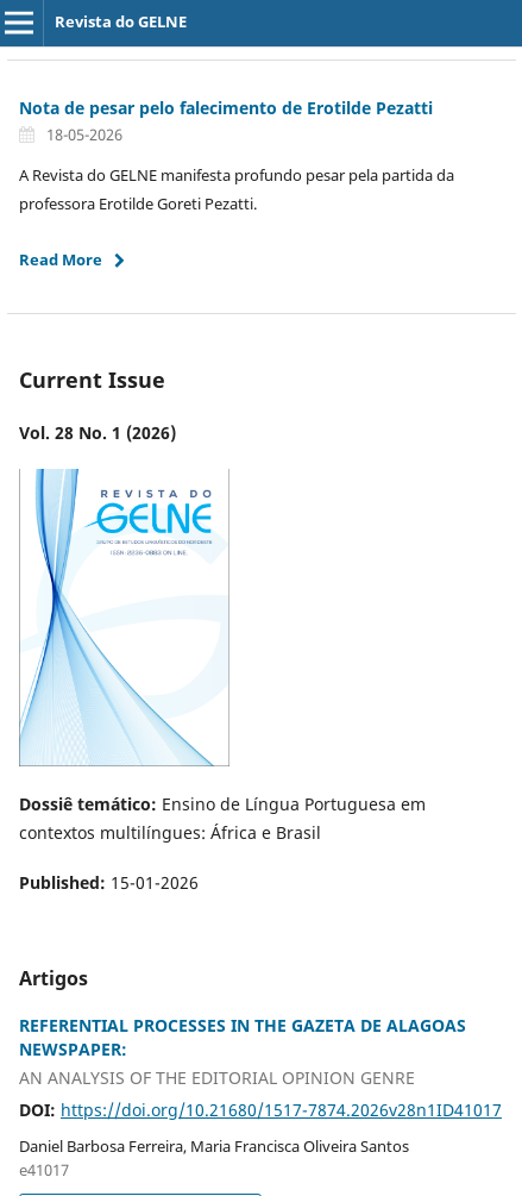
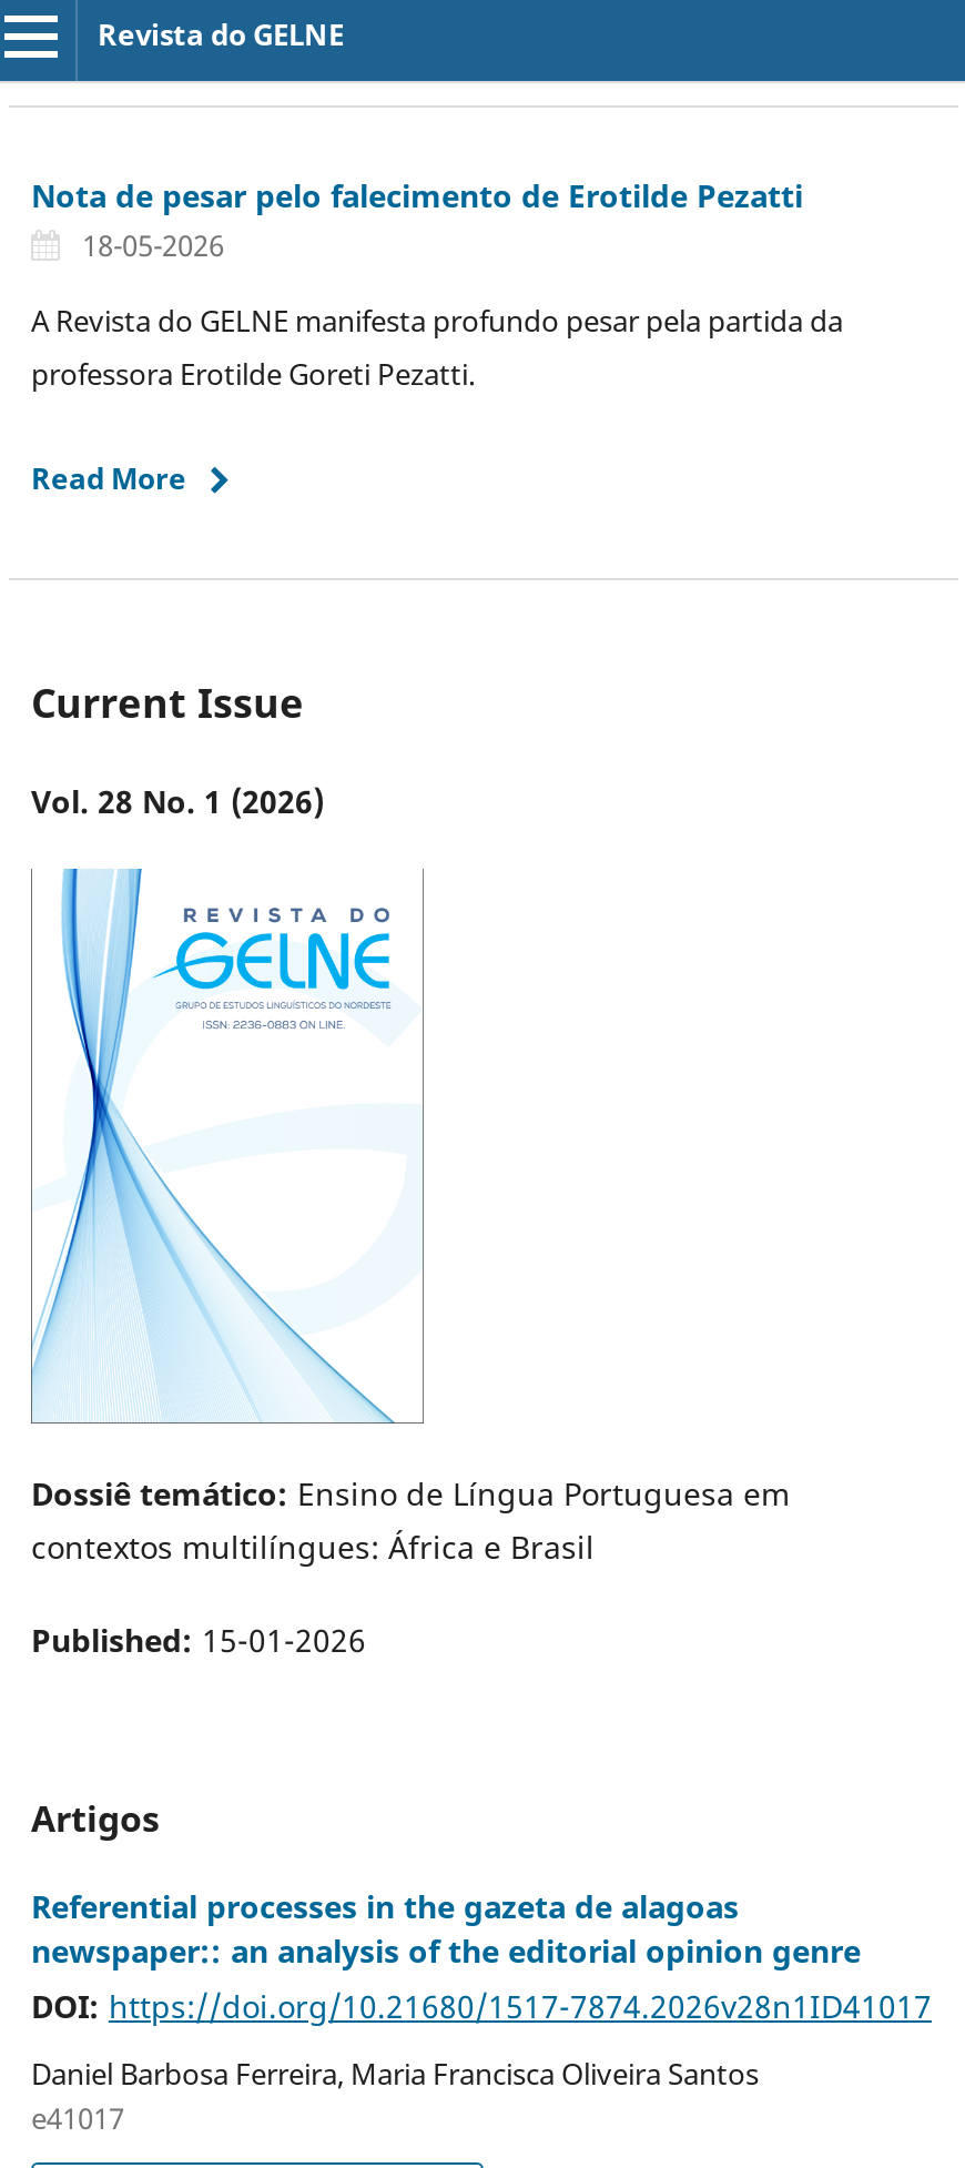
[19,1014,466,1088] REFERENTIAL PROCESSES IN THE GAZETA DE ALAGOAS | NEWSPAPER: | AN ANALYSIS OF THE EDITORIAL OPINION GENRE -> [31,1885,861,1972] Referential processes in the gazeta de alagoas | newspaper:: an analysis of the editorial opinion genre

